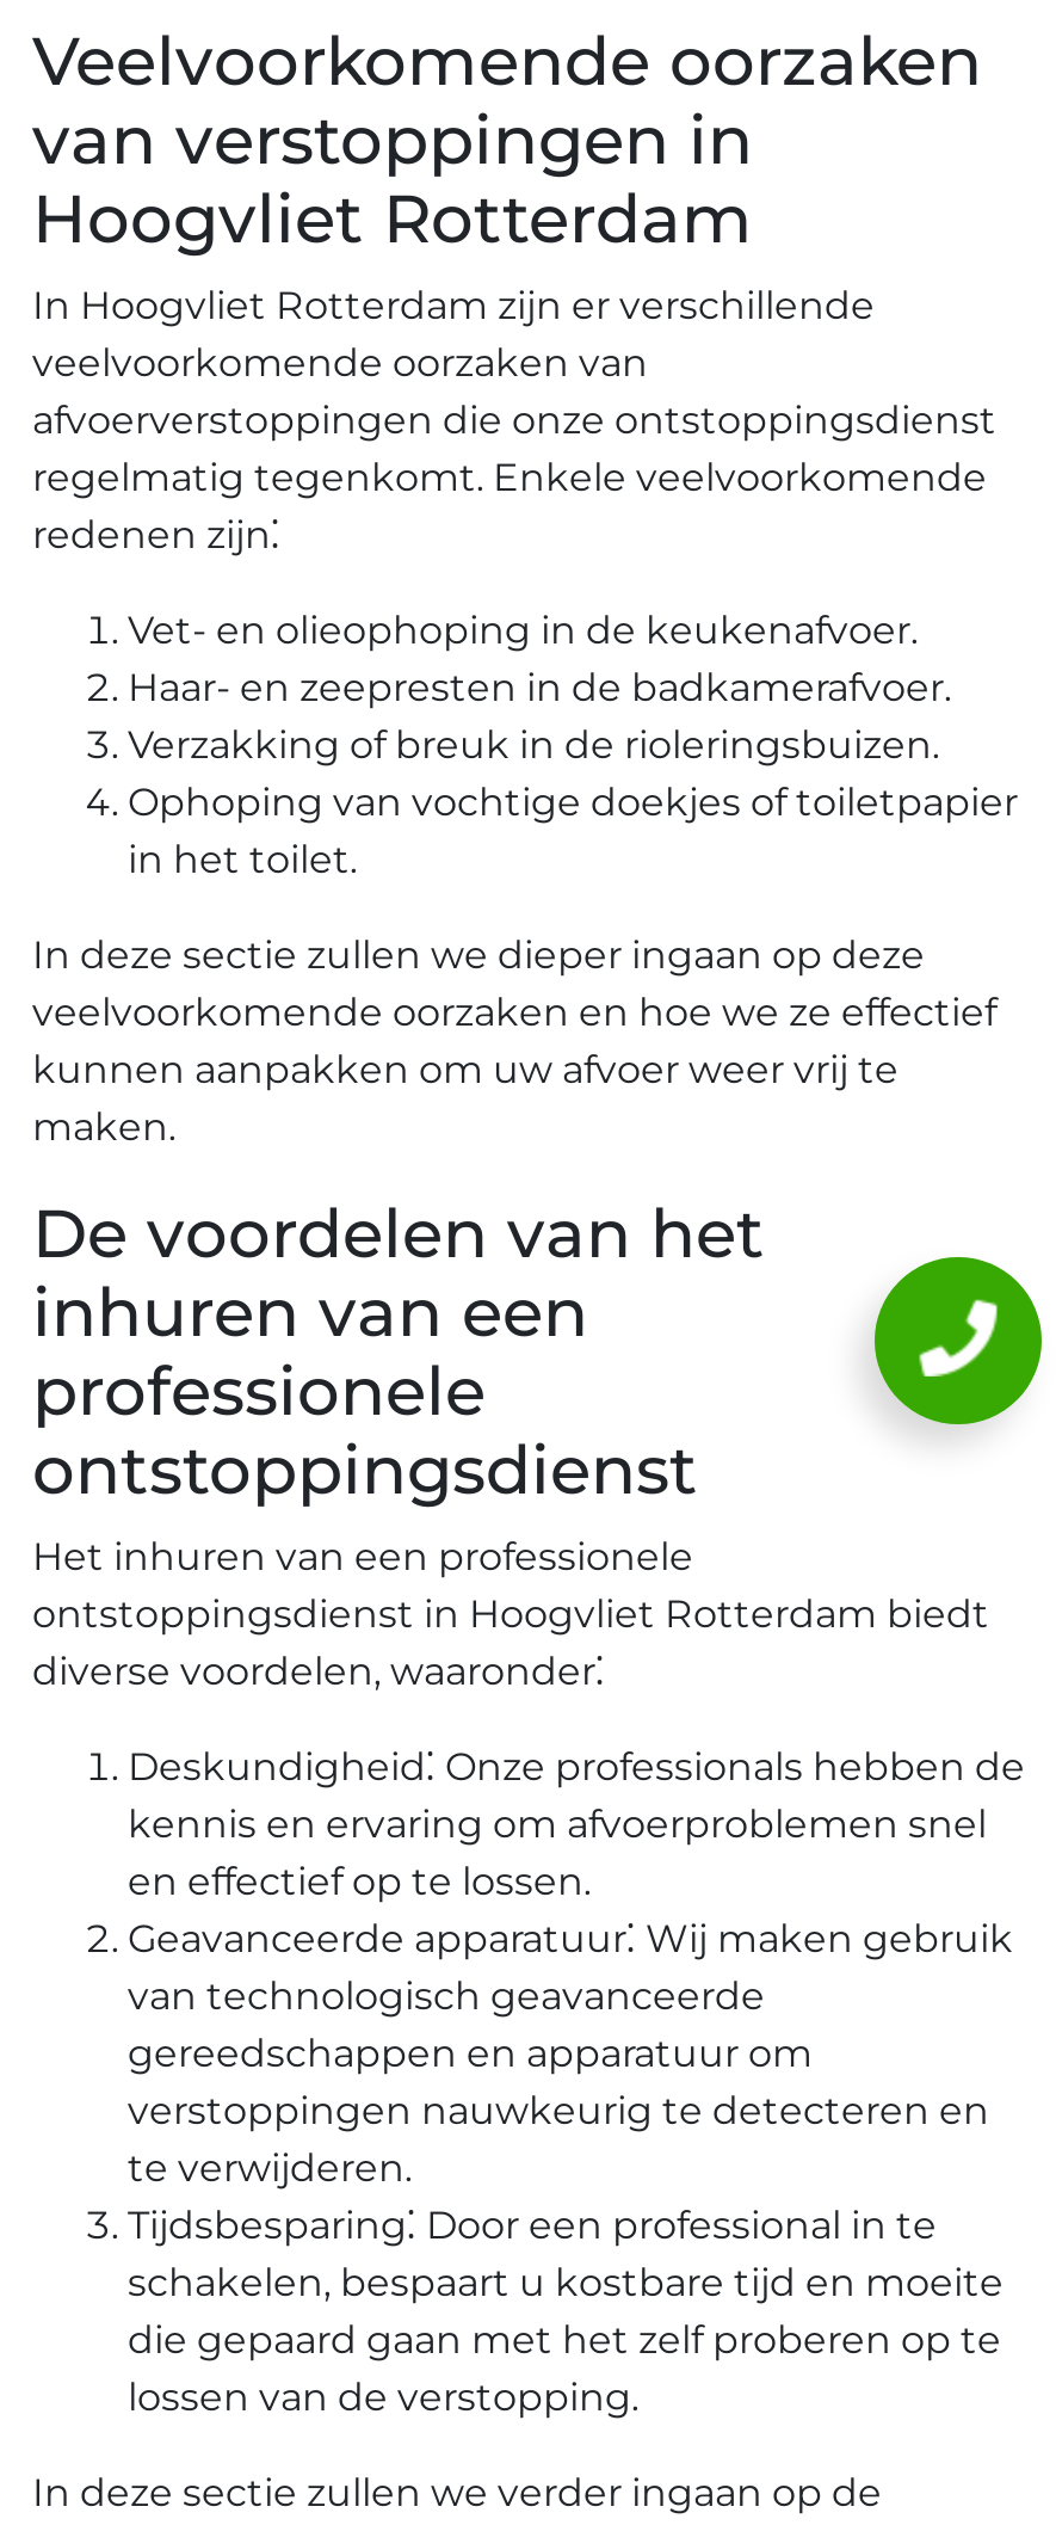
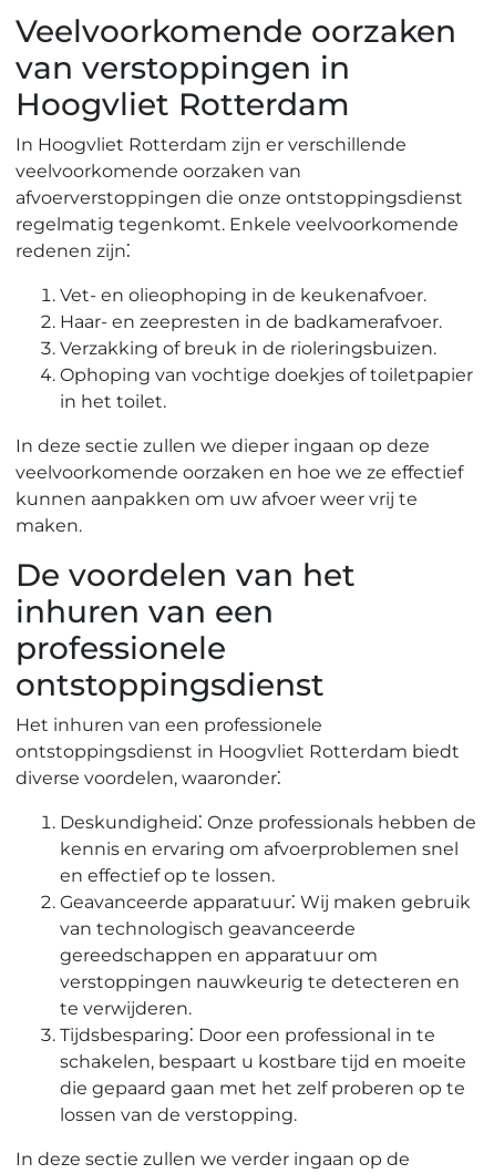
[865,1255,1044,1439] [image] -> none

